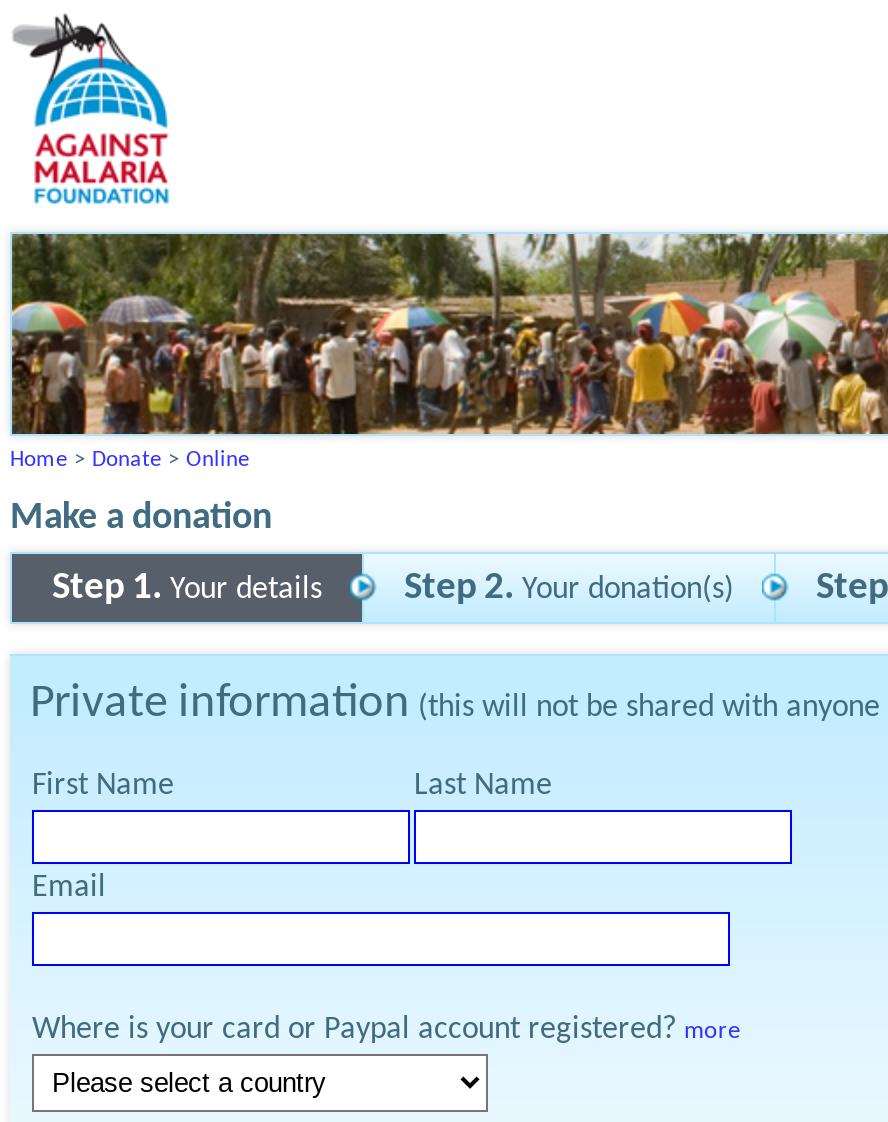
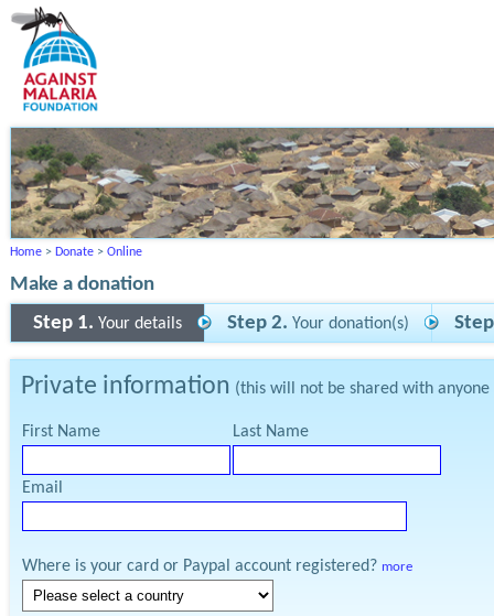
[10,234,882,436] [image] -> [10,127,491,239] [image]

